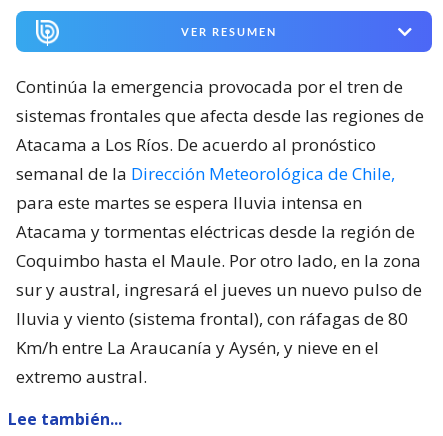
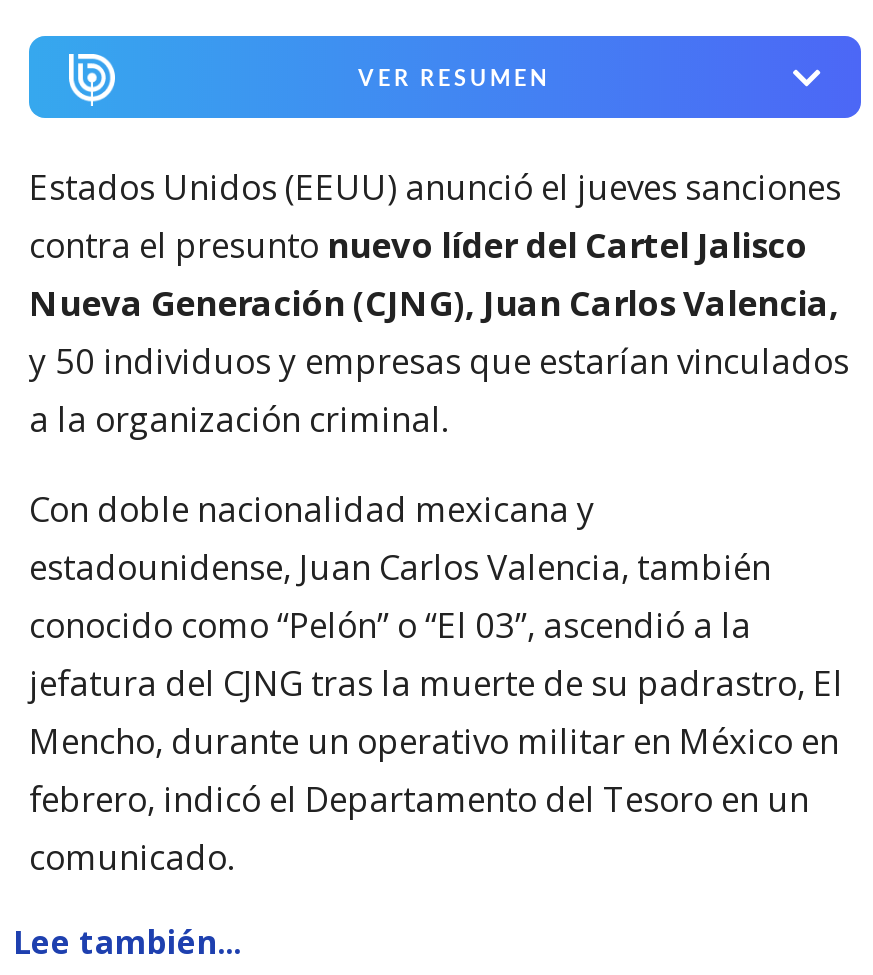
[16,75,424,388] Continúa la emergencia provocada por el tren de | sistemas frontales que afecta desde las regiones de | Atacama a Los Ríos. De acuerdo al pronóstico | semanal de la Dirección Meteorológica de Chile, | para este martes se espera lluvia intensa en | Atacama y tormentas eléctricas desde la región de | Coquimbo hasta el Maule. Por otro lado, en la zona | sur y austral, ingresará el jueves un nuevo pulso de | lluvia y viento (sistema frontal), con ráfagas de 80 | Km/h entre La Araucanía y Aysén, y nieve en el | extremo austral. -> [29,164,849,880] Estados Unidos (EEUU) anunció el jueves sanciones | contra el presunto nuevo líder del Cartel Jalisco | Nueva Generación (CJNG), Juan Carlos Valencia, | y 50 individuos y empresas que estarían vinculados | a la organización criminal. | Con doble nacionalidad mexicana y | estadounidense, Juan Carlos Valencia, también | conocido como “Pelón” o “El 03”, ascendió a la | jefatura del CJNG tras la muerte de su padrastro, El | Mencho, durante un operativo militar en México en | febrero, indicó el Departamento del Tesoro en un | comunicado.

